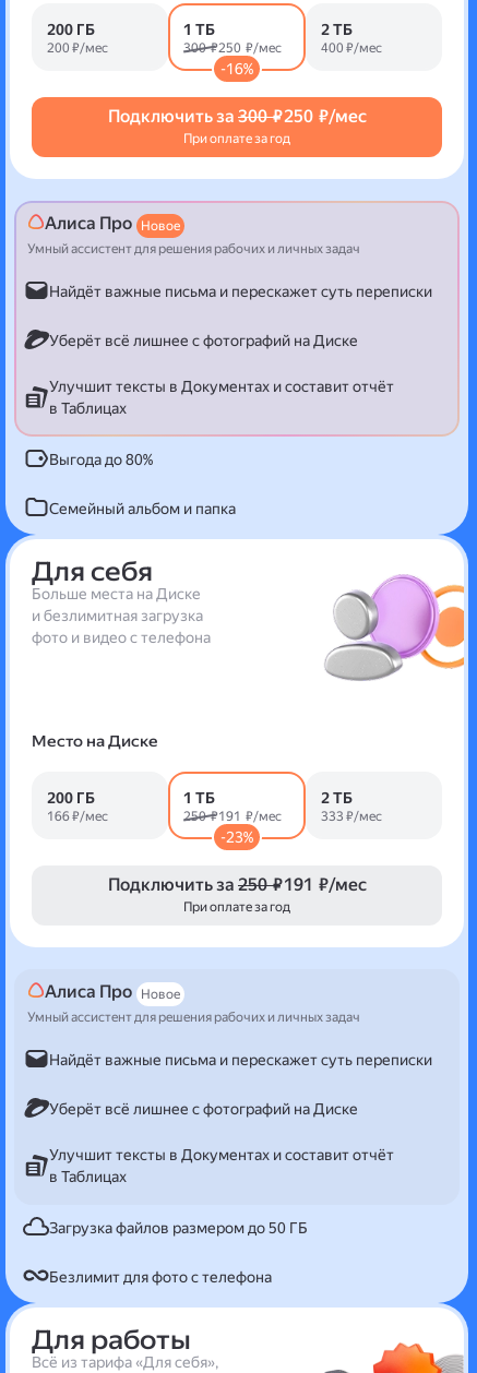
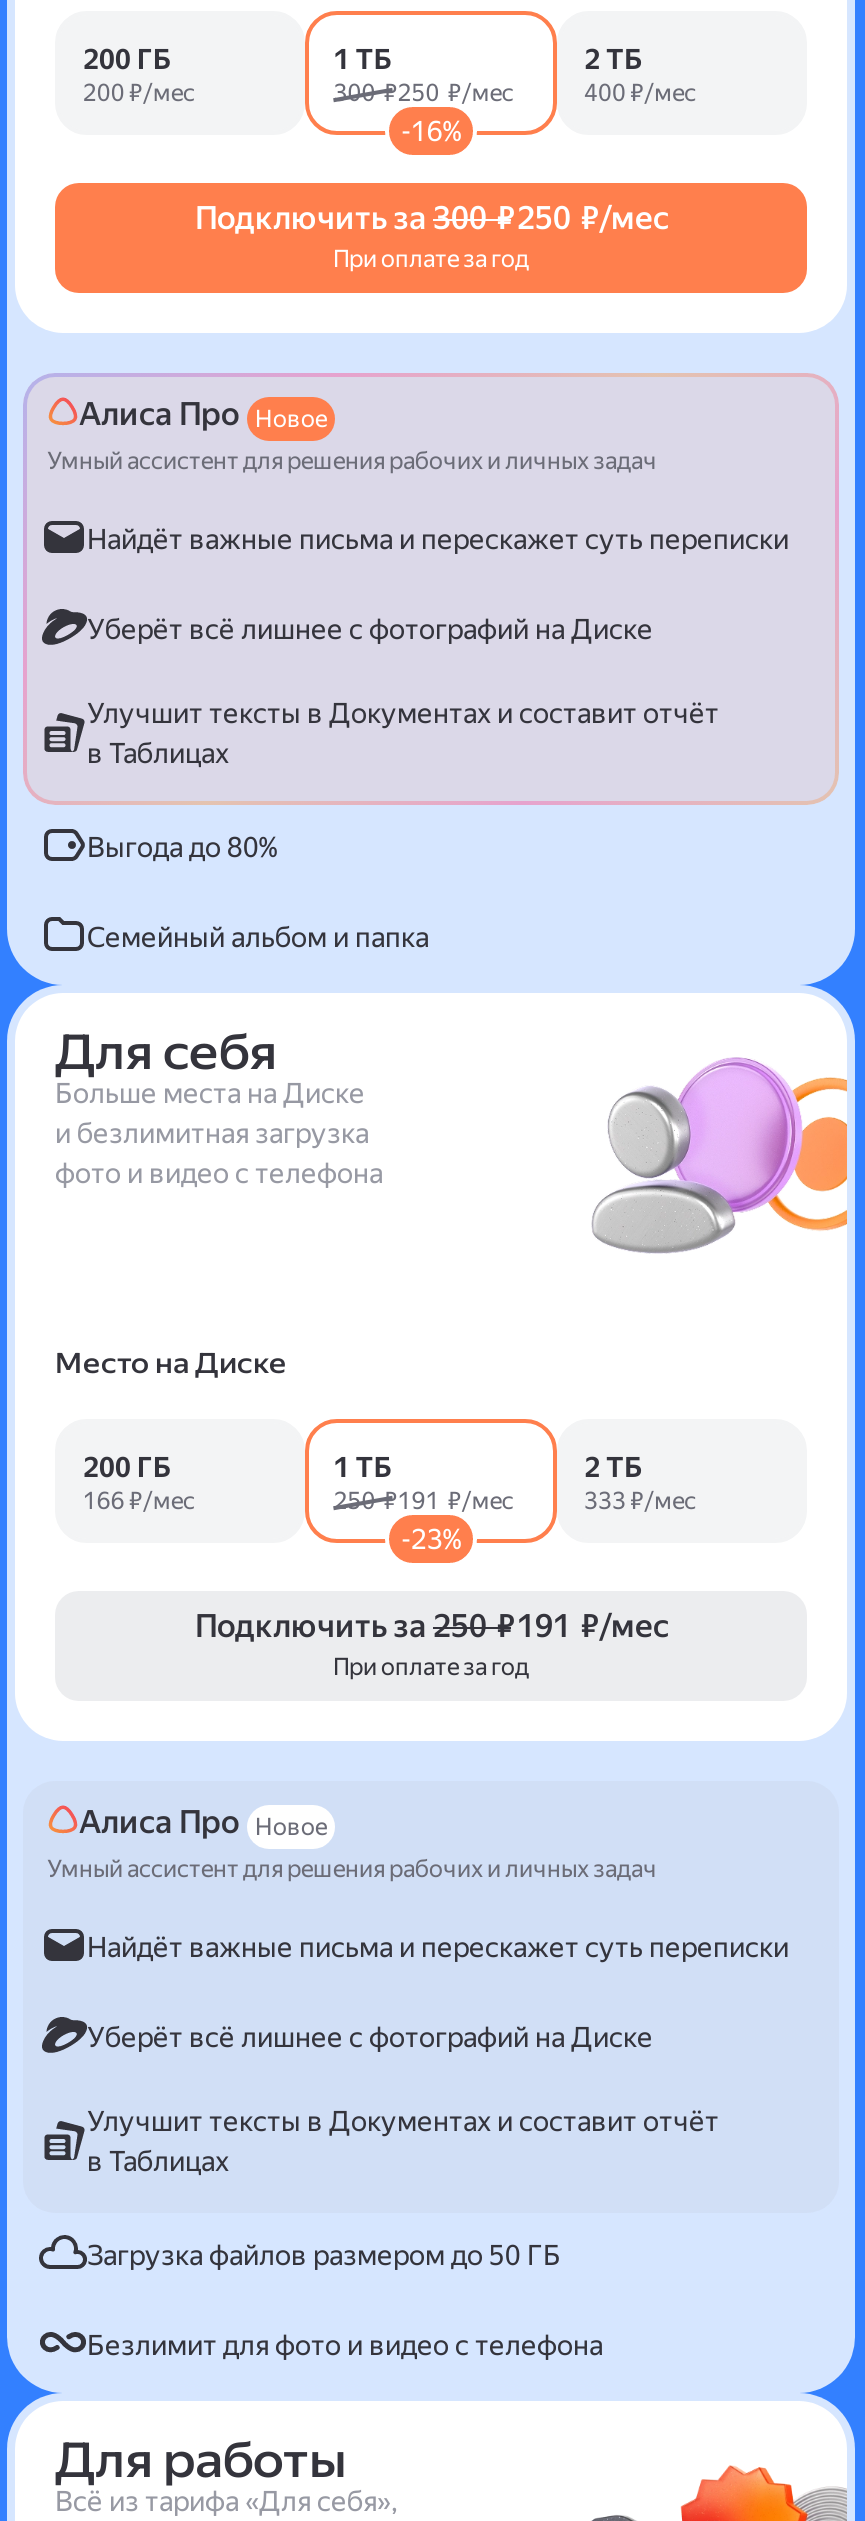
[49,1268,272,1285] Безлимит для фото с телефона -> [87,2328,603,2360] Безлимит для фото и видео с телефона

